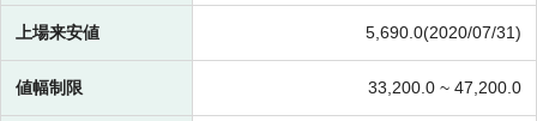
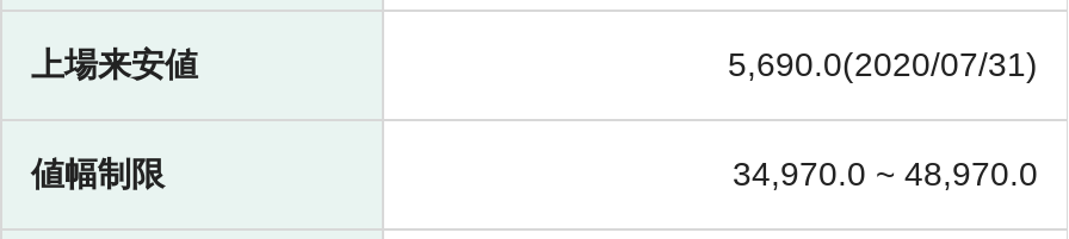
[368,78,521,98] 33,200.0 ~ 47,200.0 -> [733,156,1038,194] 34,970.0 ~ 48,970.0

